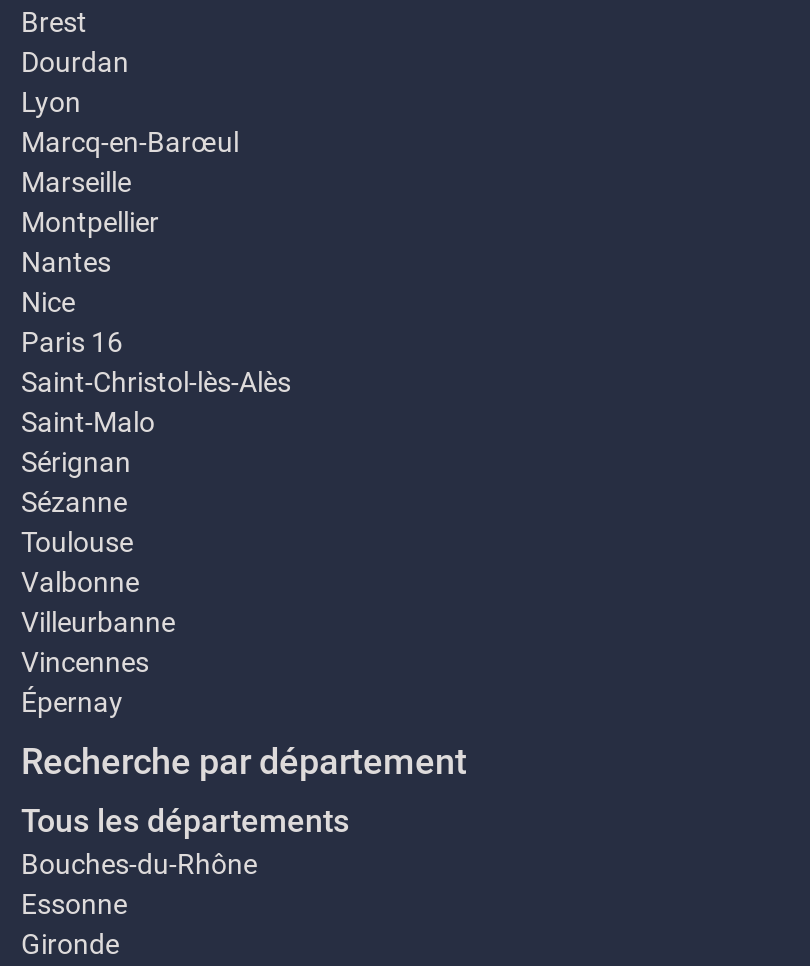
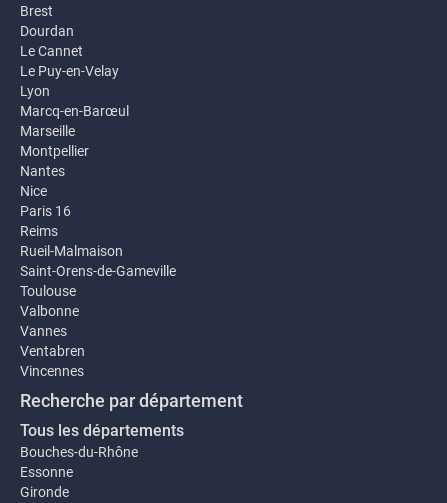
none -> [20,43,119,79] Le Cannet | Le Puy-en-Velay
moved [21,86,239,358] -> [20,83,129,219]: Lyon | Marcq-en-Barœul | Marseille | Montpellier | Nantes | Nice | Paris 16
[21,366,291,518] Saint-Christol-lès-Alès | Saint-Malo | Sérignan | Sézanne -> [20,223,176,279] Reims | Rueil-Malmaison | Saint-Orens-de-Gameville
[21,606,175,638] Villeurbanne -> [20,323,85,359] Vannes | Ventabren
moved [21,646,149,678] -> [20,363,84,379]: Vincennes
[21,686,123,718] Épernay -> none

